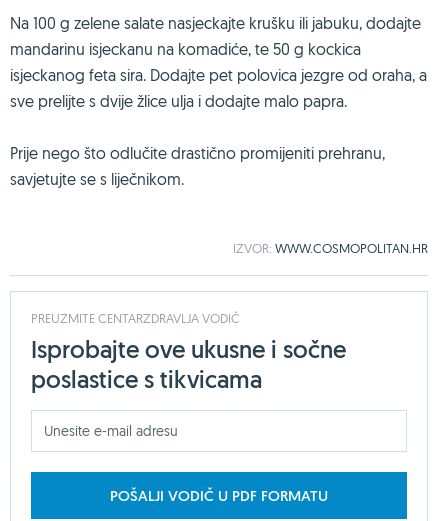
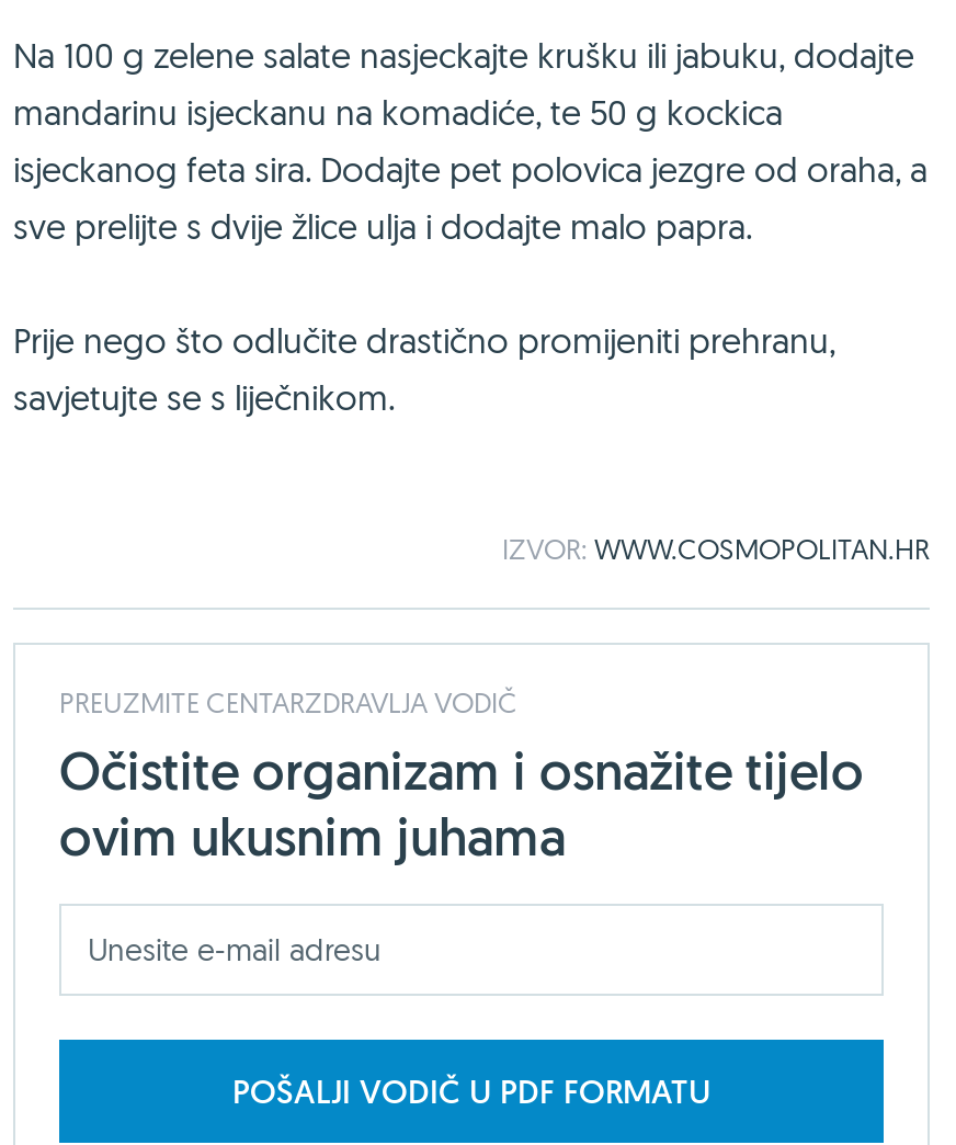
[31,334,346,395] Isprobajte ove ukusne i sočne | poslastice s tikvicama -> [59,737,864,871] Očistite organizam i osnažite tijelo | ovim ukusnim juhama

